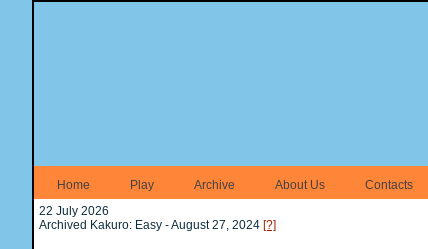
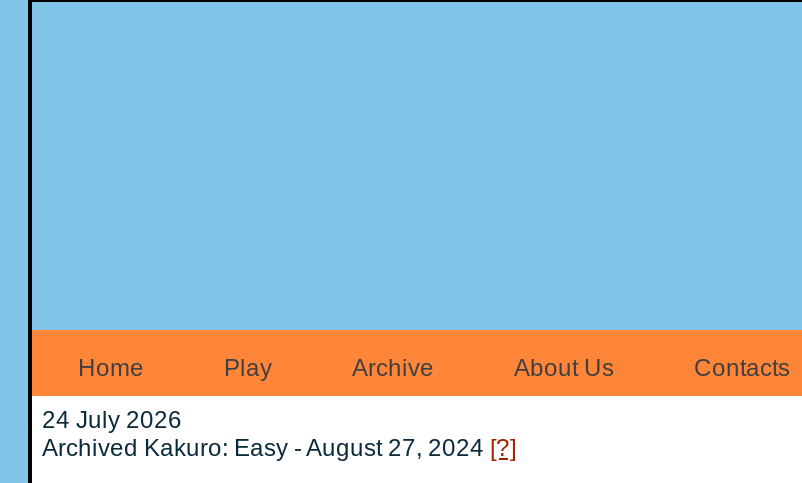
[39,204,109,218] 22 July 2026 -> [42,406,182,434] 24 July 2026

